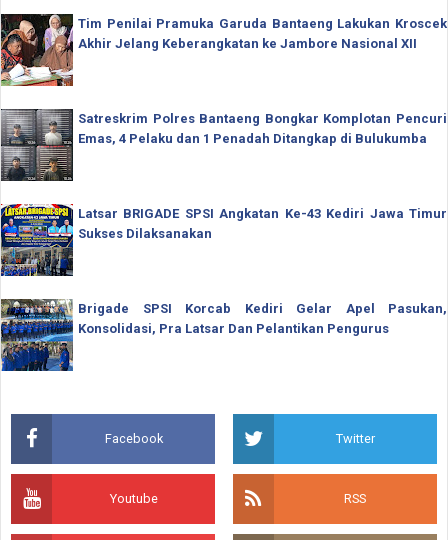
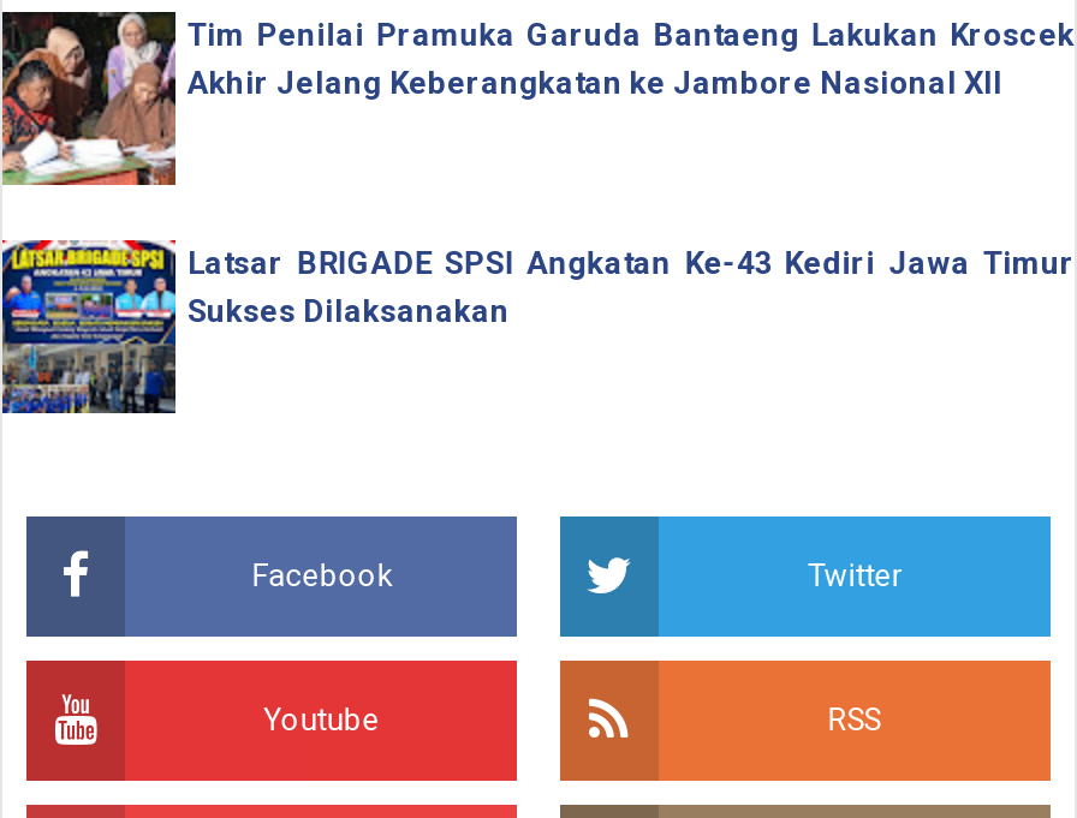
[3,109,447,182] [image] | Satreskrim Polres Bantaeng Bongkar Komplotan Pencuri | Emas, 4 Pelaku dan 1 Penadah Ditangkap di Bulukumba -> none
[3,298,447,372] [image] | Brigade SPSI Korcab Kediri Gelar Apel Pasukan, | Konsolidasi, Pra Latsar Dan Pelantikan Pengurus -> none

